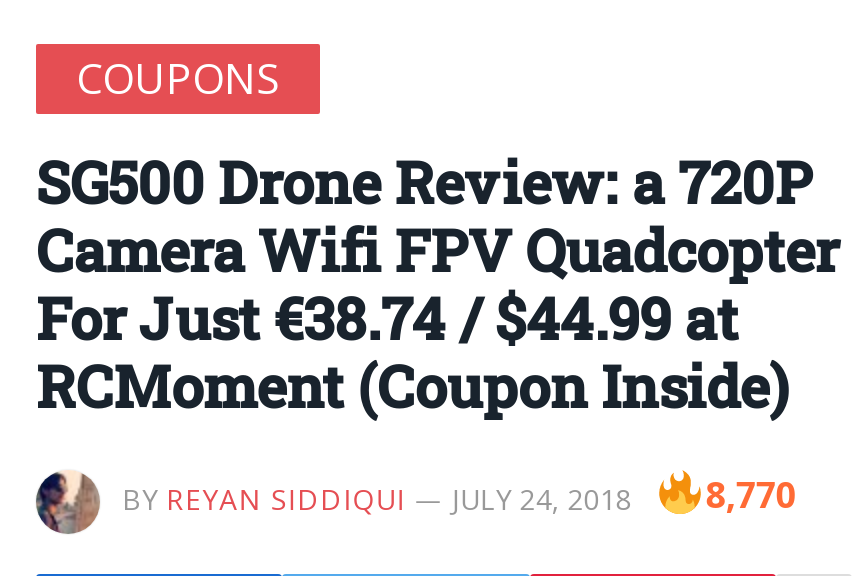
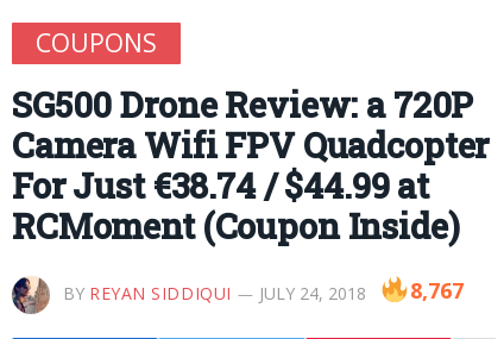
[122,469,796,518] BY REYAN SIDDIQUI JULY 24, 2018 8,770 -> [63,275,463,305] BY REYAN SIDDIQUI JULY 24, 2018 8,767

